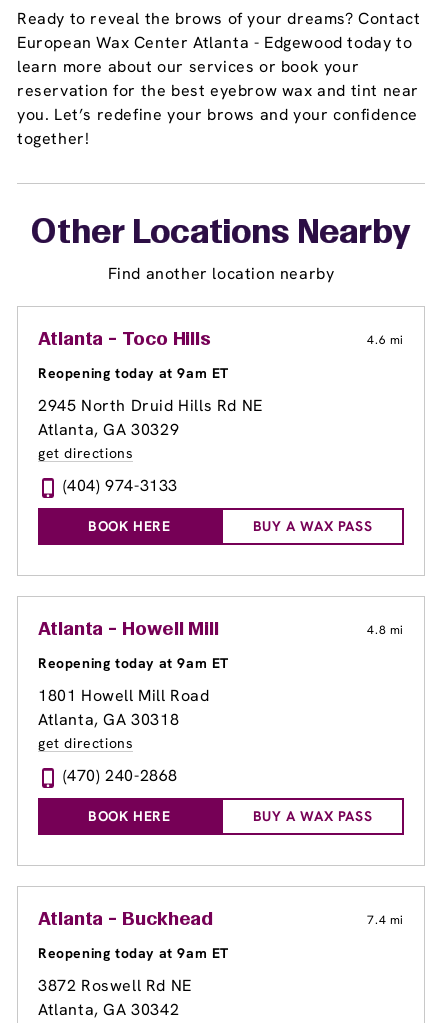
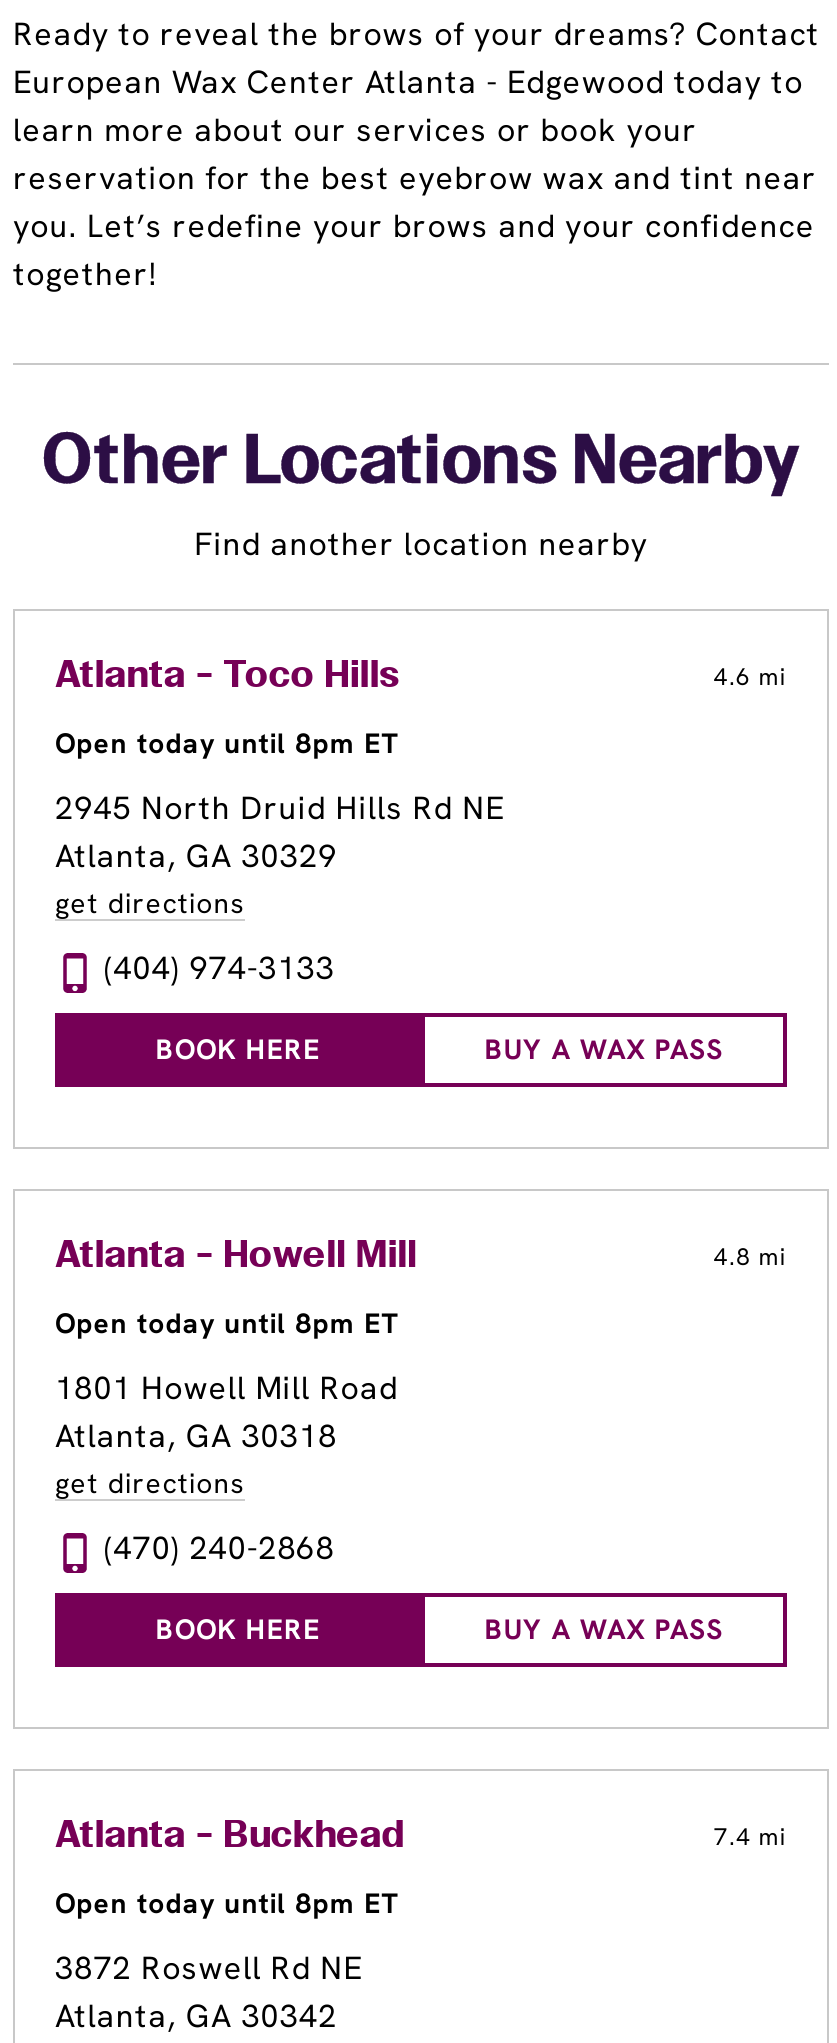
[38,364,229,382] Reopening today at 9am ET -> [55,726,399,762] Open today until 8pm ET
[38,654,229,672] Reopening today at 9am ET -> [55,1306,399,1342] Open today until 8pm ET
[38,944,229,962] Reopening today at 9am ET -> [55,1886,399,1922] Open today until 8pm ET

